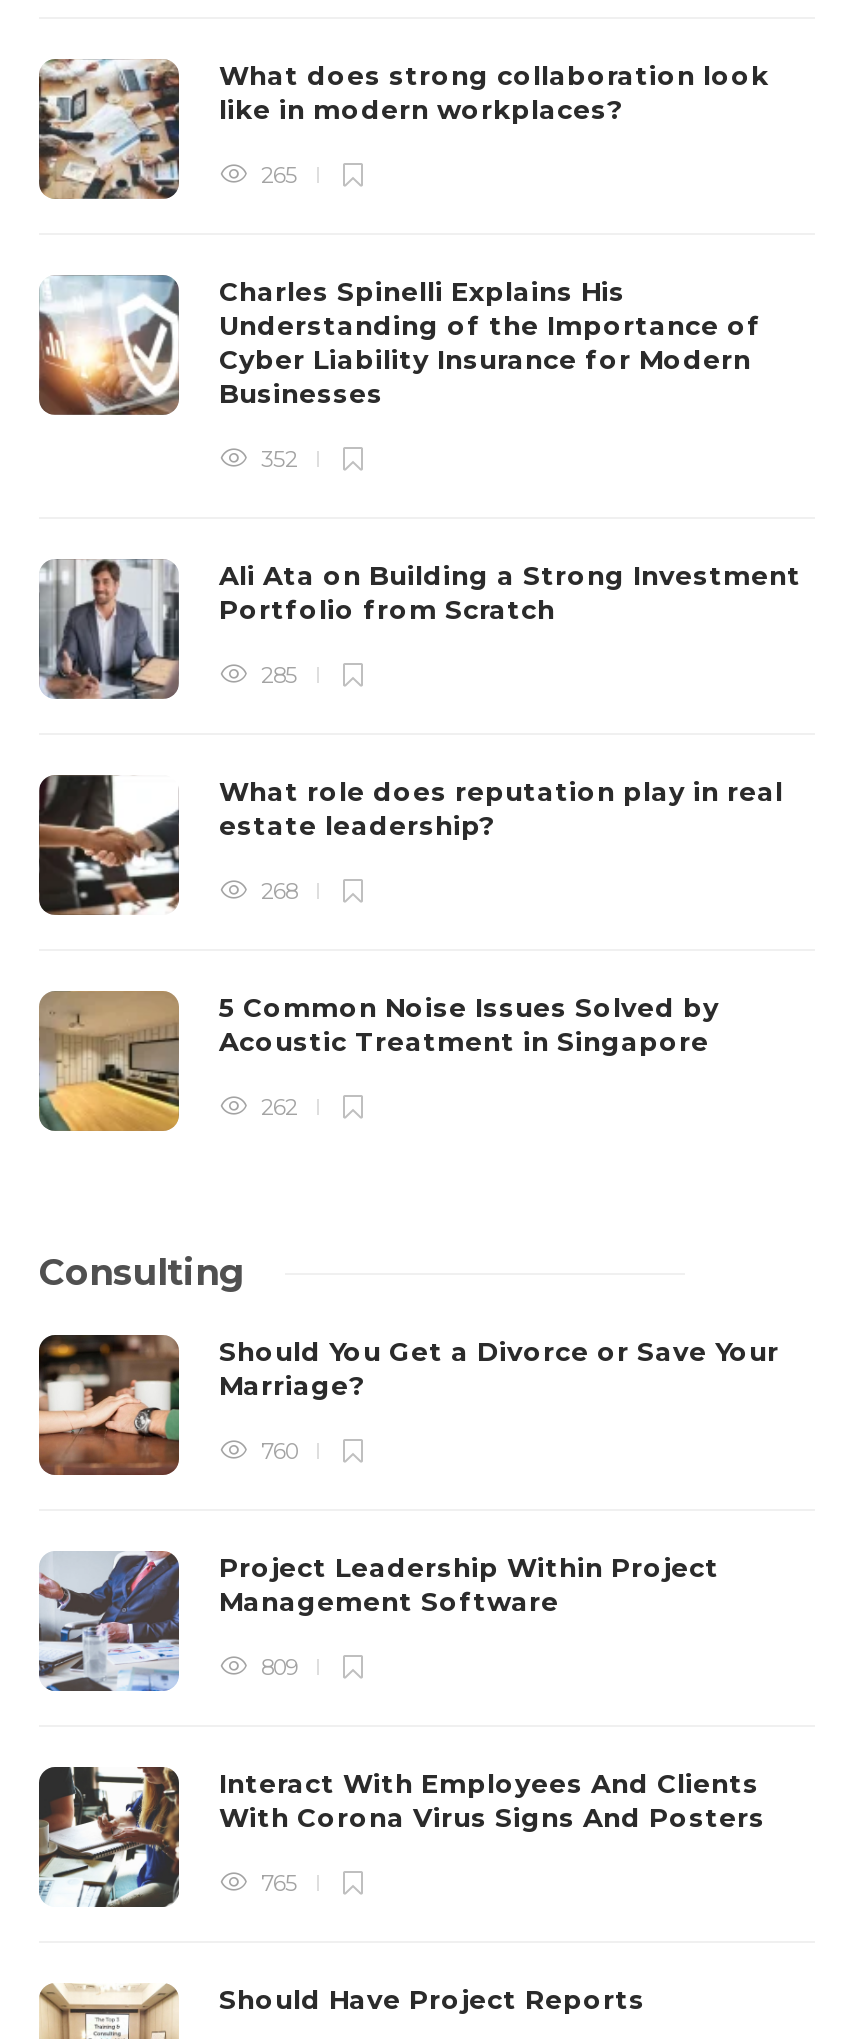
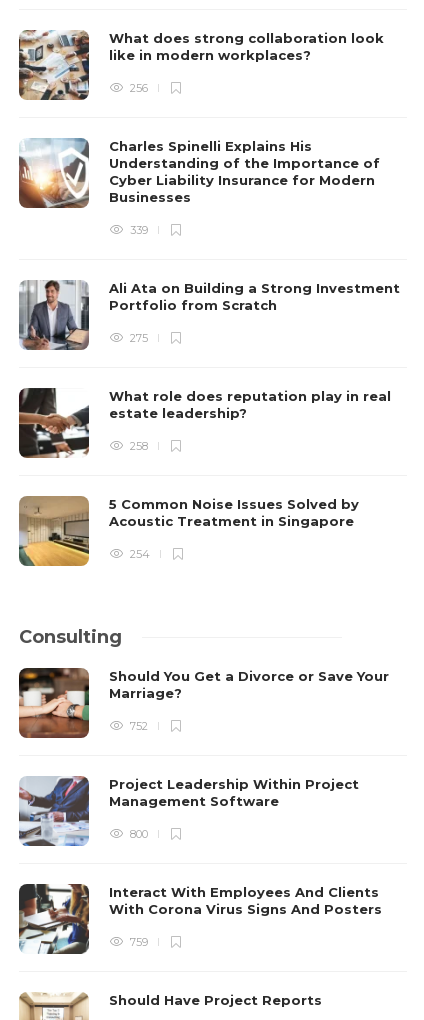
[255,161,297,189] 265 -> [127,81,148,95] 256
[255,445,297,473] 352 -> [127,223,148,237] 339
[255,661,297,689] 285 -> [127,331,148,345] 275
[255,877,297,905] 268 -> [127,439,148,453] 258
[255,1093,297,1121] 262 -> [127,547,150,561] 254
[255,1437,297,1465] 760 -> [127,719,148,733] 752
[255,1653,297,1681] 809 -> [127,827,148,841] 800
[255,1869,297,1897] 765 -> [127,935,148,949] 759

